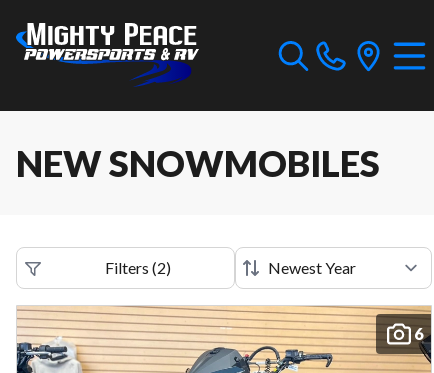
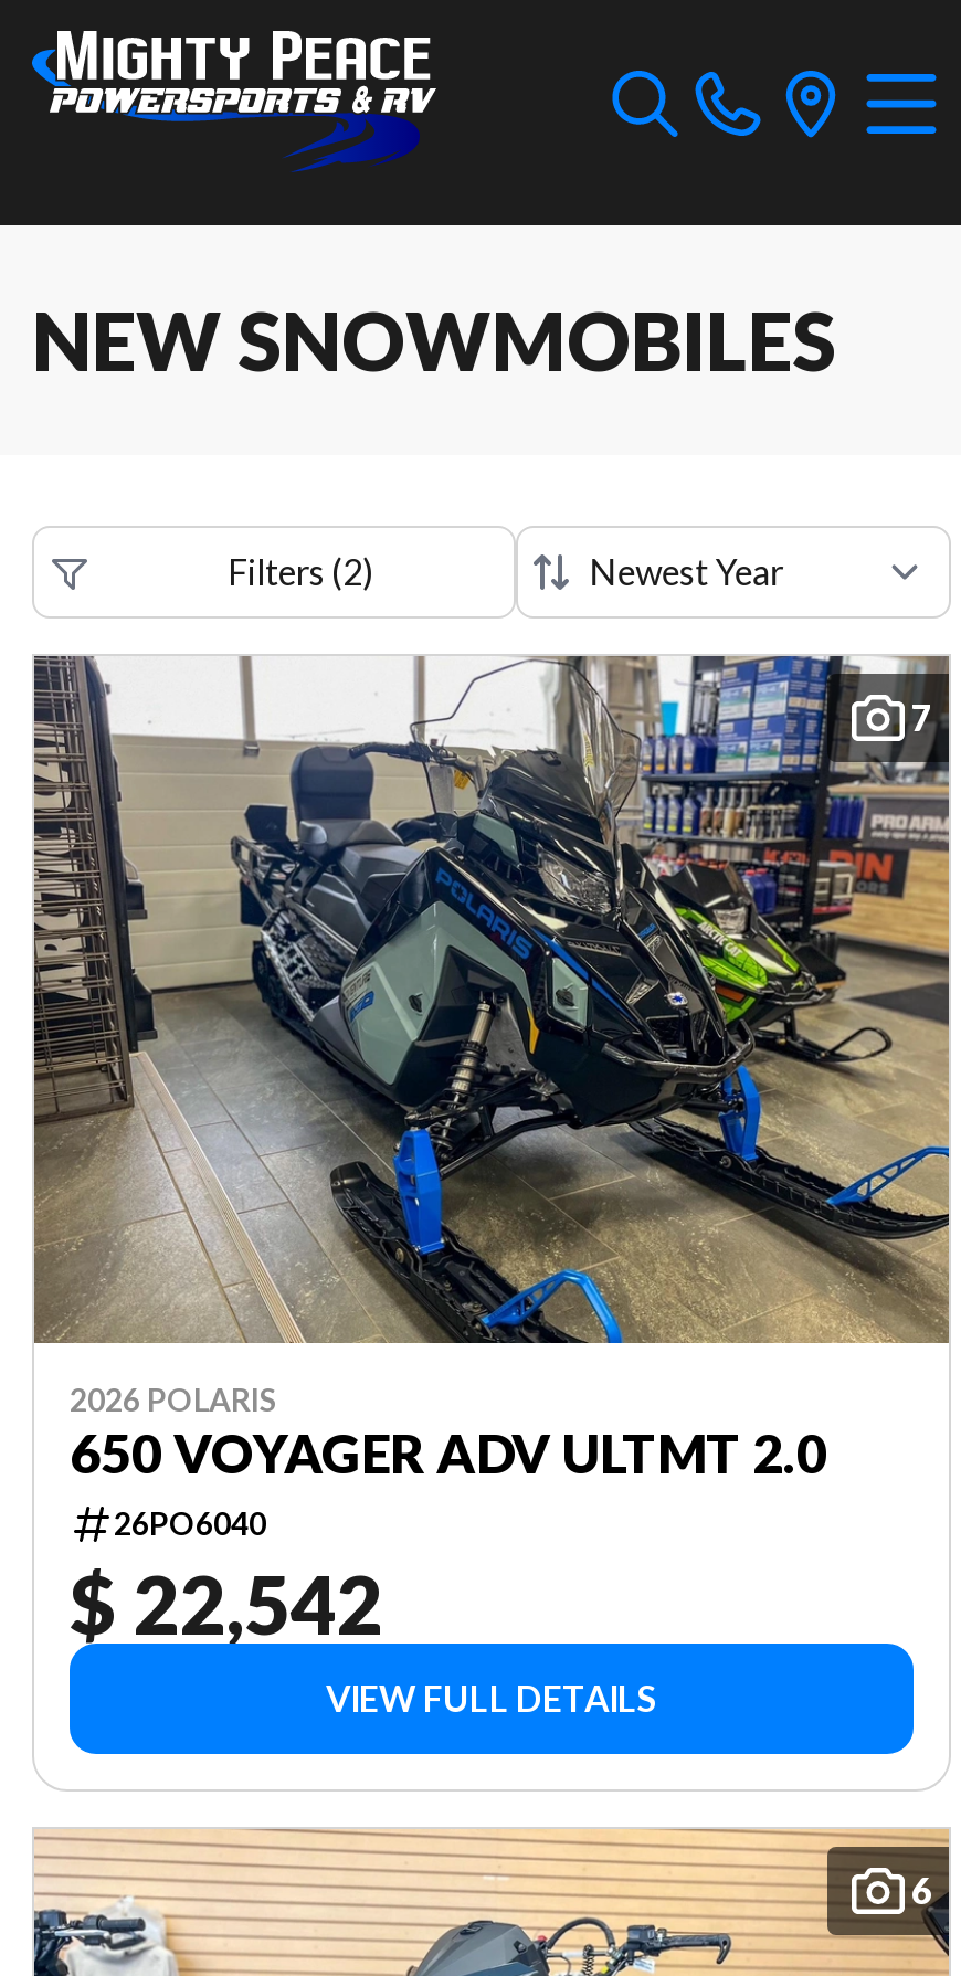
none -> [32,654,951,1396] [image] | 7
none -> [70,1380,827,1718] 2026 POLARIS | 650 VOYAGER ADV ULTMT 2.0 | 26PO6040 | $ 22,542 | VIEW FULL DETAILS

